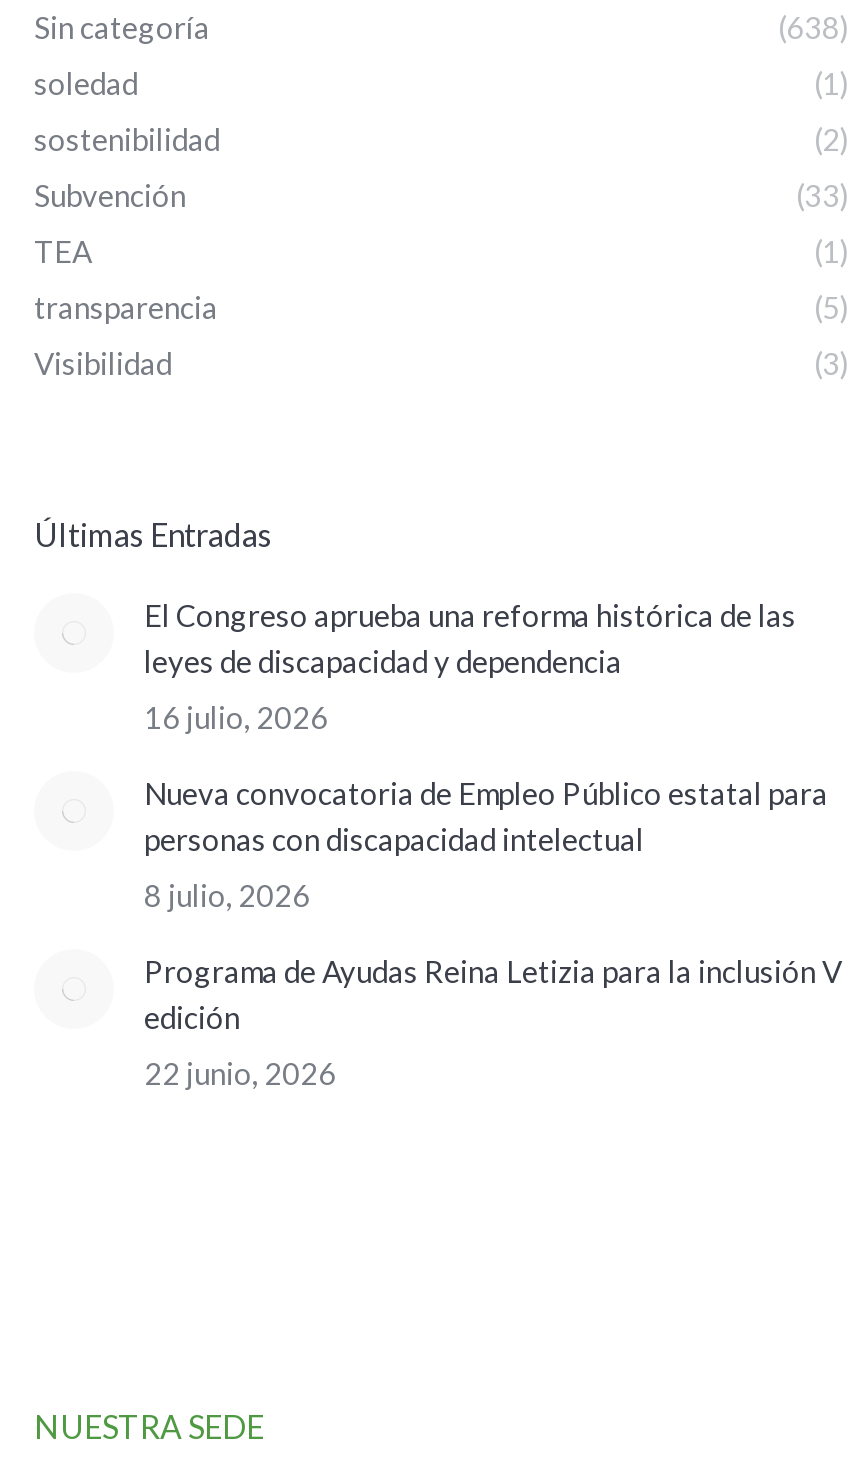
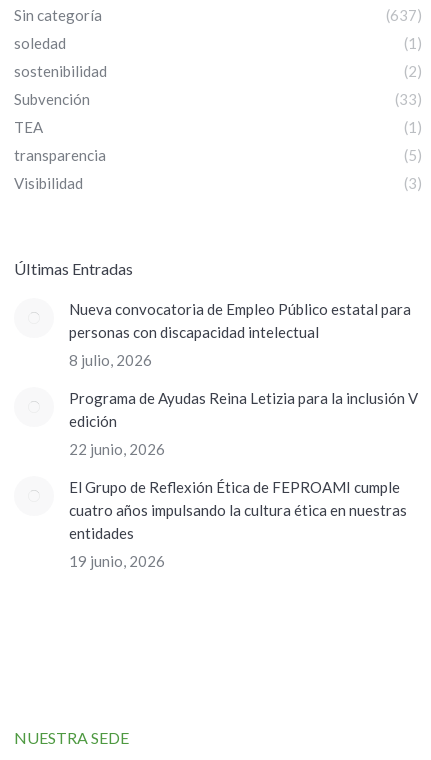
[778,9,850,45] (638) -> [386,6,422,24] (637)
[144,597,796,735] El Congreso aprueba una reforma histórica de las | leyes de discapacidad y dependencia | 16 julio, 2026 -> none
moved [144,775,842,1091] -> [69,300,418,458]: Nueva convocatoria de Empleo Público estatal para | personas con discapacidad intelectual | 8 julio, 2026 | Programa de Ayudas Reina Letizia para la inclusión V | edición | 22 junio, 2026
none -> [69,478,407,570] El Grupo de Reflexión Ética de FEPROAMI cumple | cuatro años impulsando la cultura ética en nuestras | entidades | 19 junio, 2026

